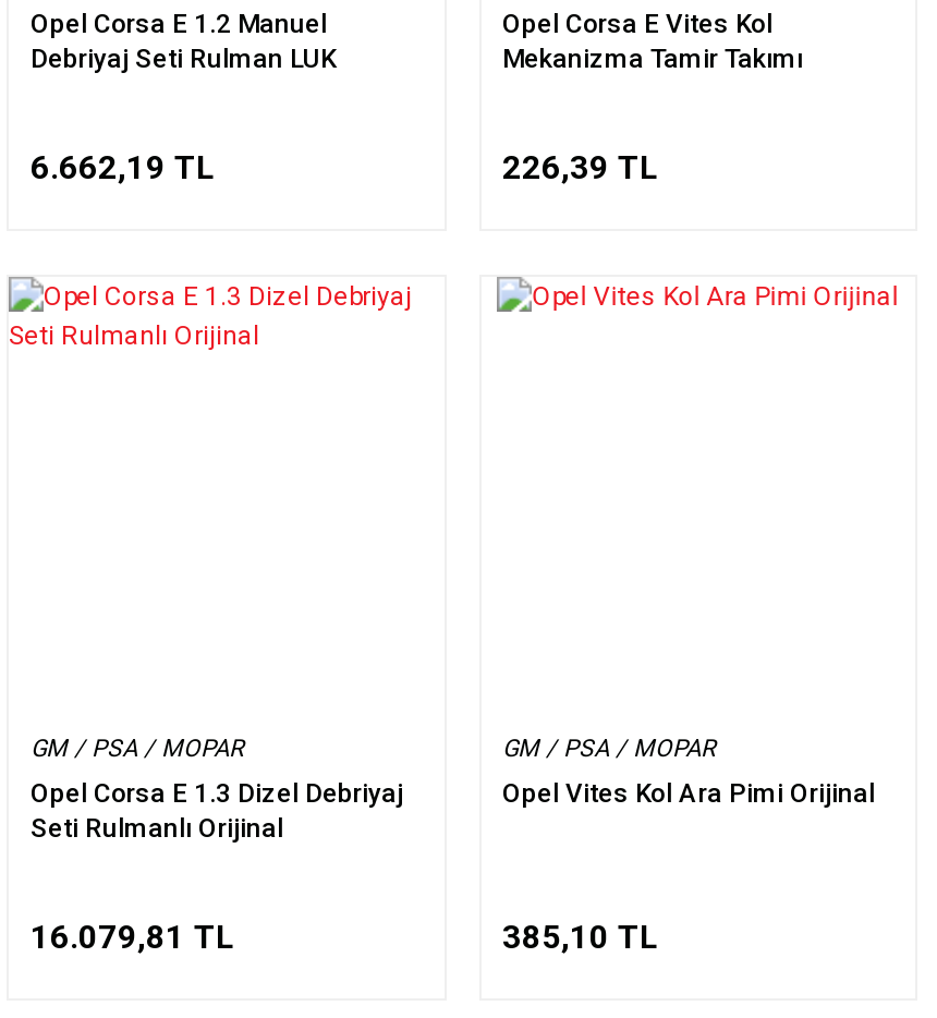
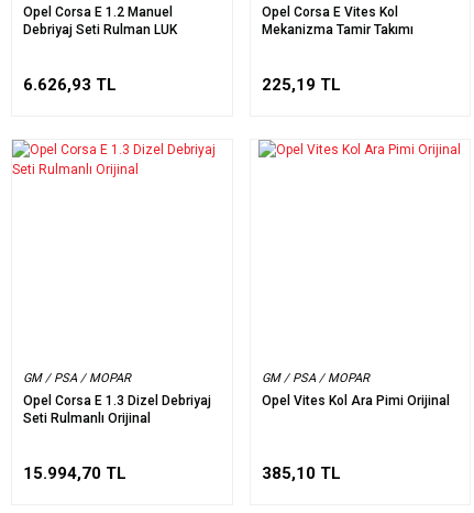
[31,147,216,186] 6.662,19 TL -> [23,74,117,94] 6.626,93 TL
[502,147,659,186] 226,39 TL -> [261,74,340,94] 225,19 TL
[31,918,235,957] 16.079,81 TL -> [23,463,126,483] 15.994,70 TL

